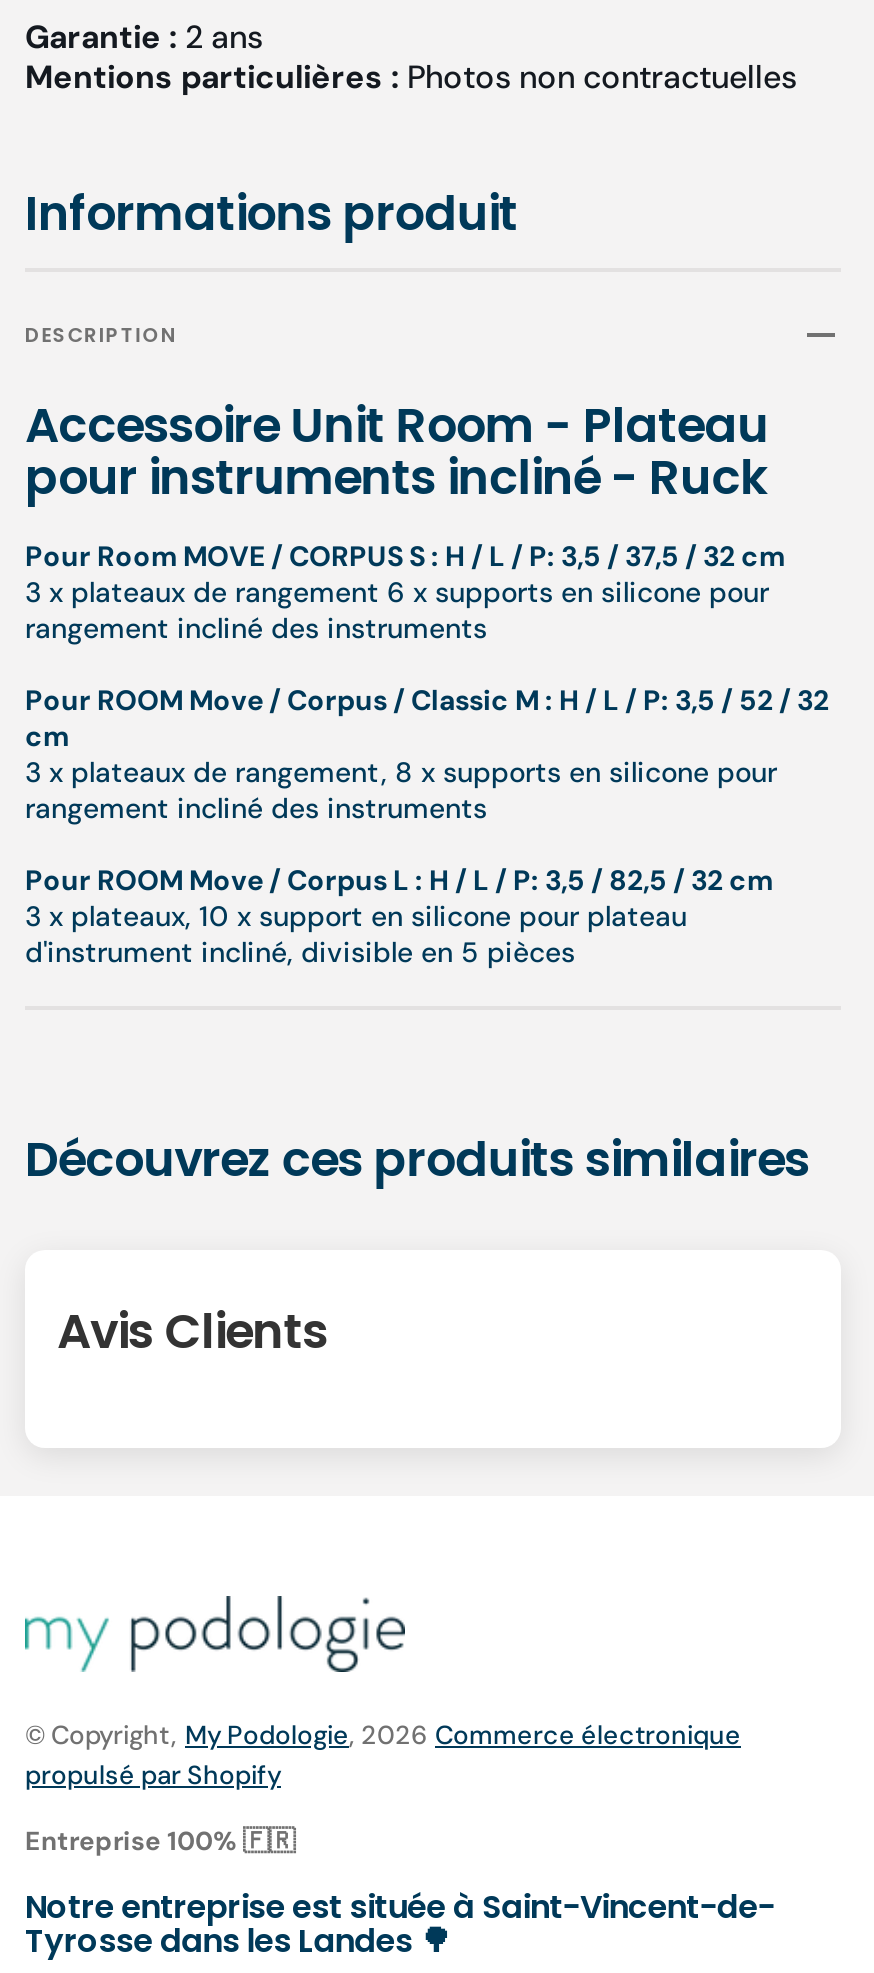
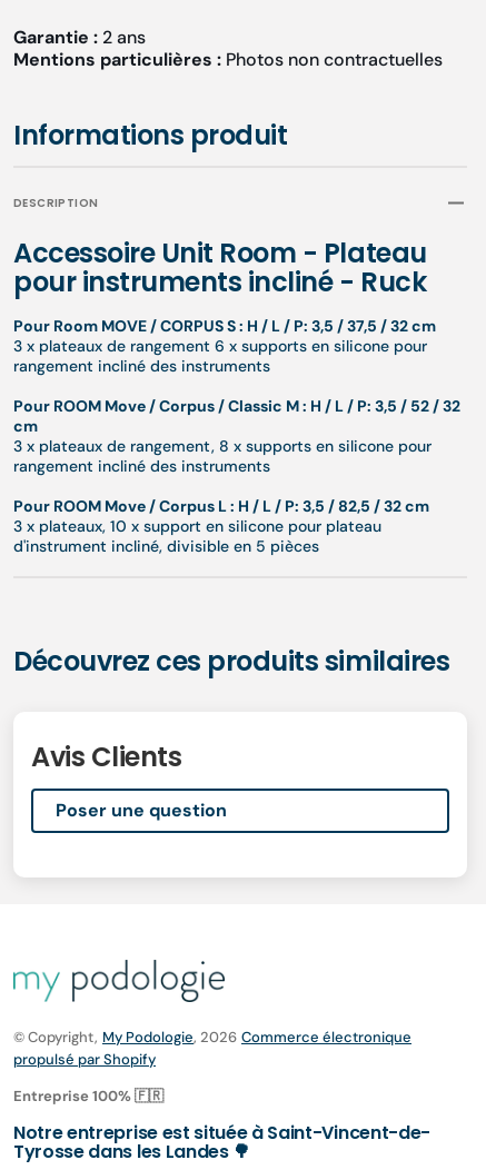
none -> [56,798,227,822] Poser une question

